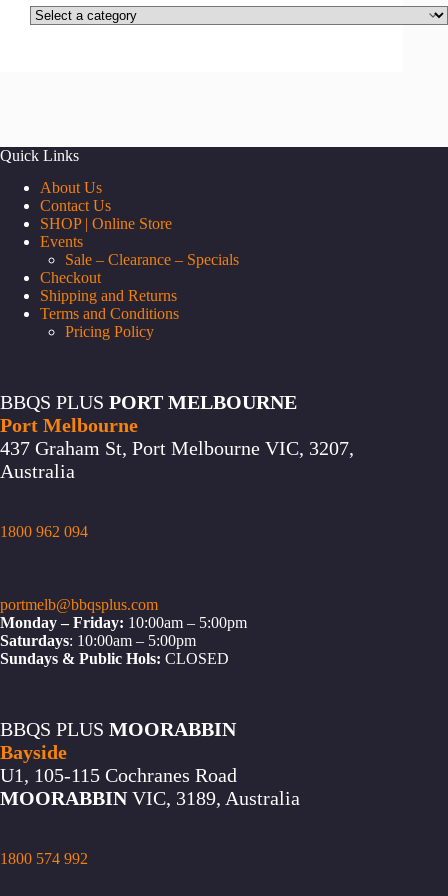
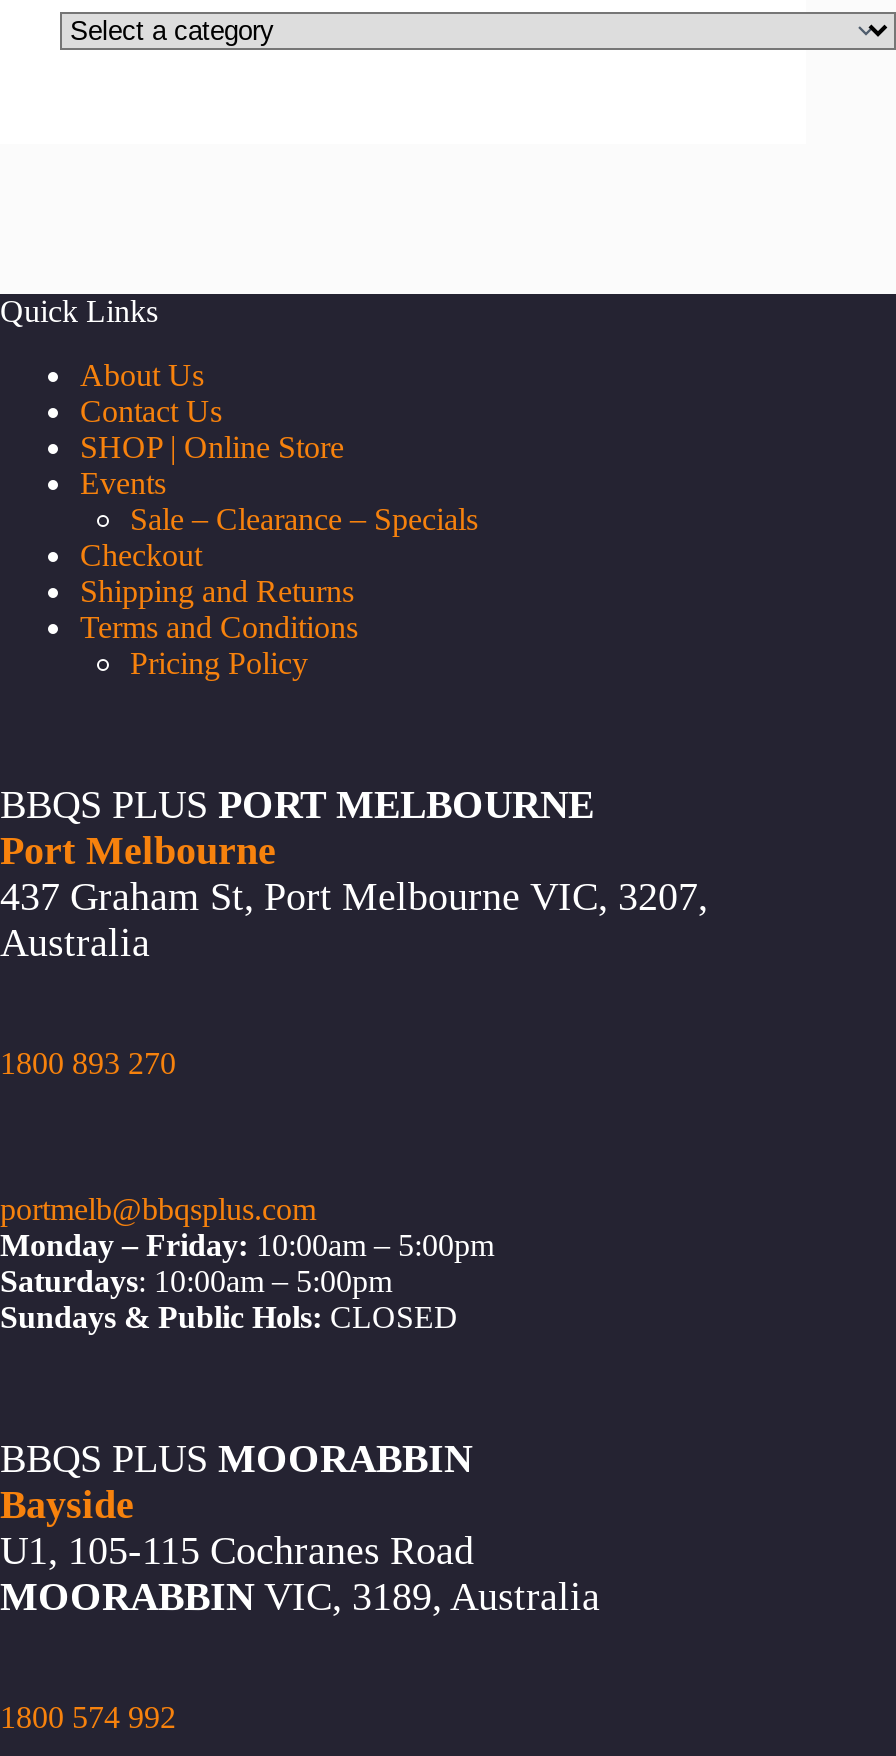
[0,523,88,540] 1800 962 094 -> [0,1047,176,1081] 1800 893 270

